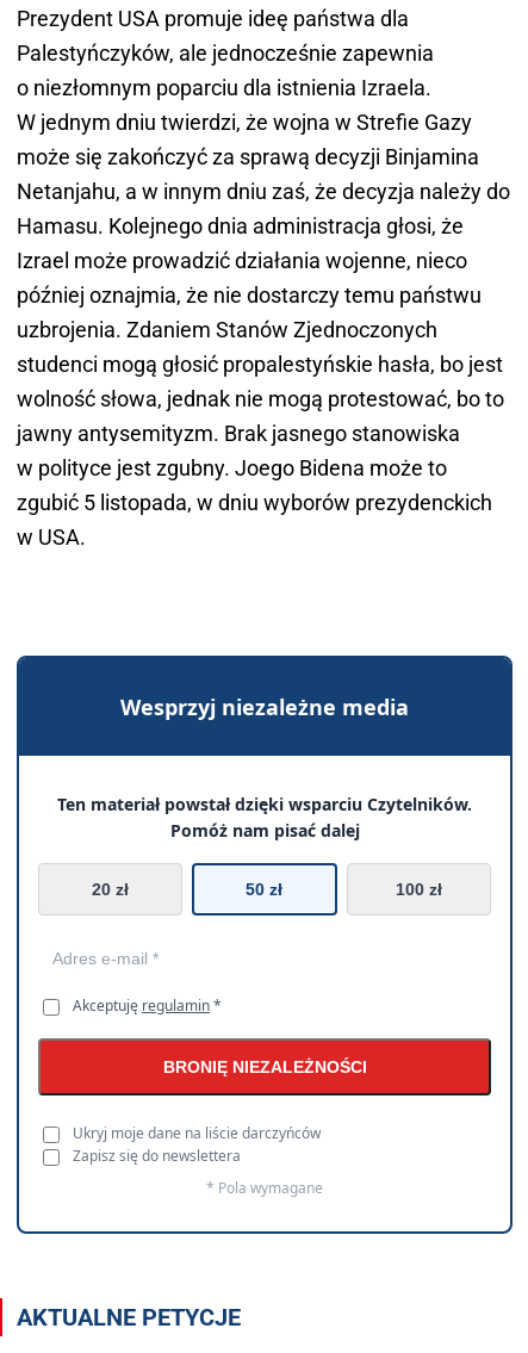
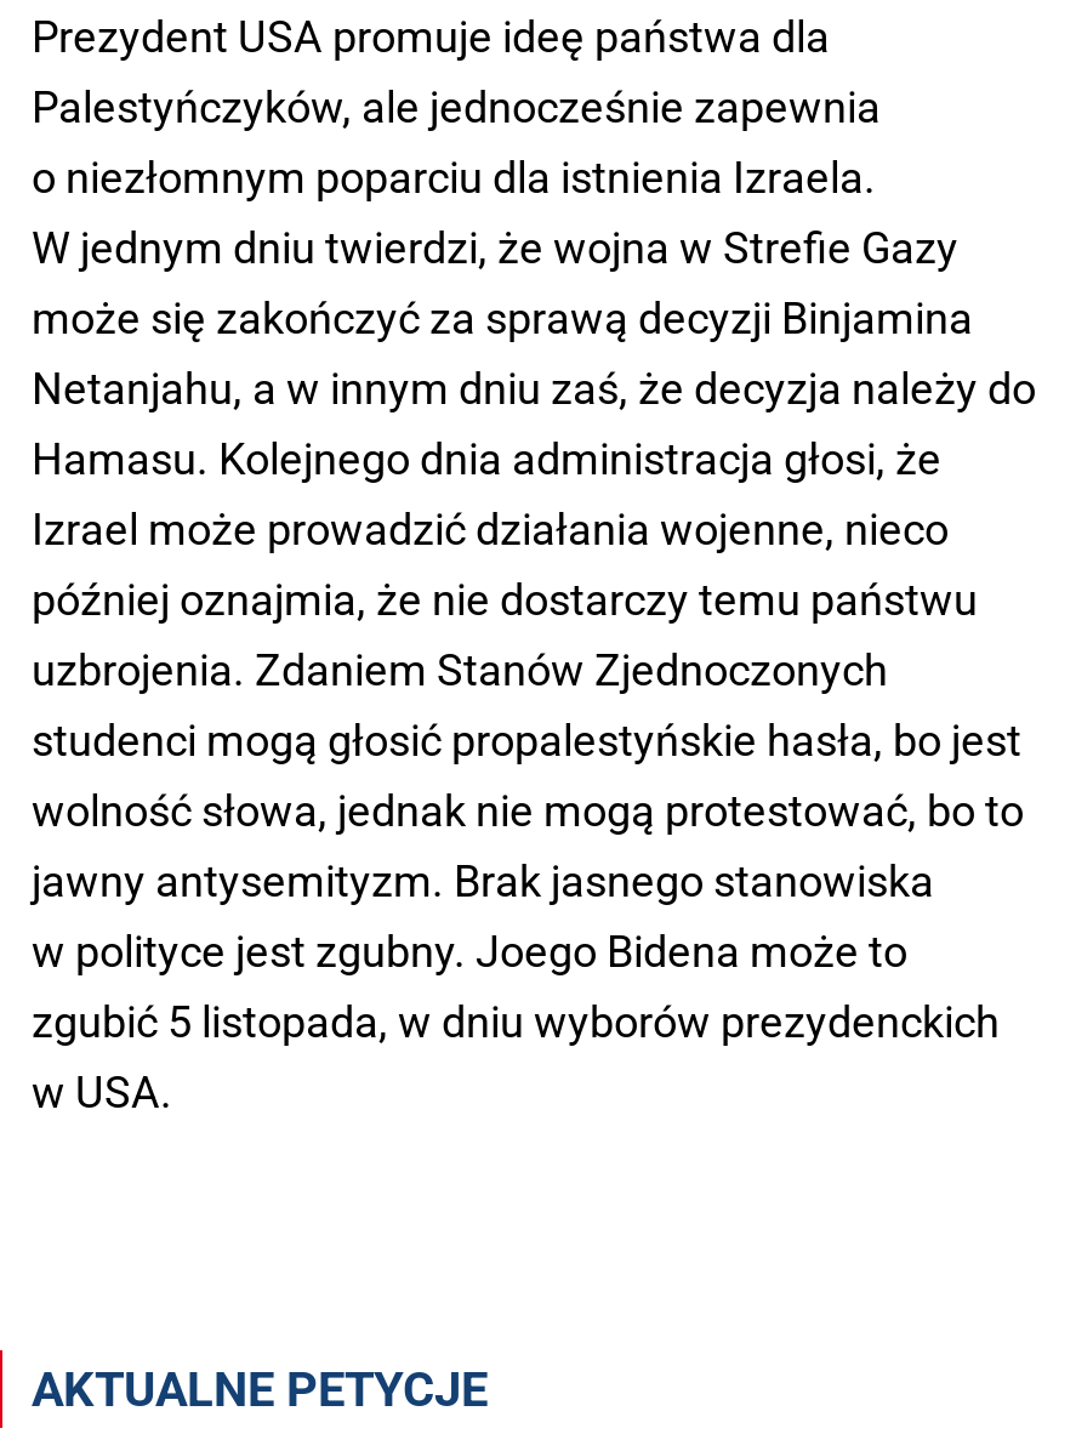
[15,654,514,1235] [image] | Wesprzyj niezależne media | Ten materiał powstał dzięki wsparciu Czytelników. | Pomóż nam pisać dalej | 20 zł | 50 zł | 100 zł -> none
[73,995,367,1198] Akceptuję regulamin * | BRONIĘ NIEZALEŻNOŚCI | Ukryj moje dane na liście darczyńców | Zapisz się do newslettera | * Pola wymagane -> none

